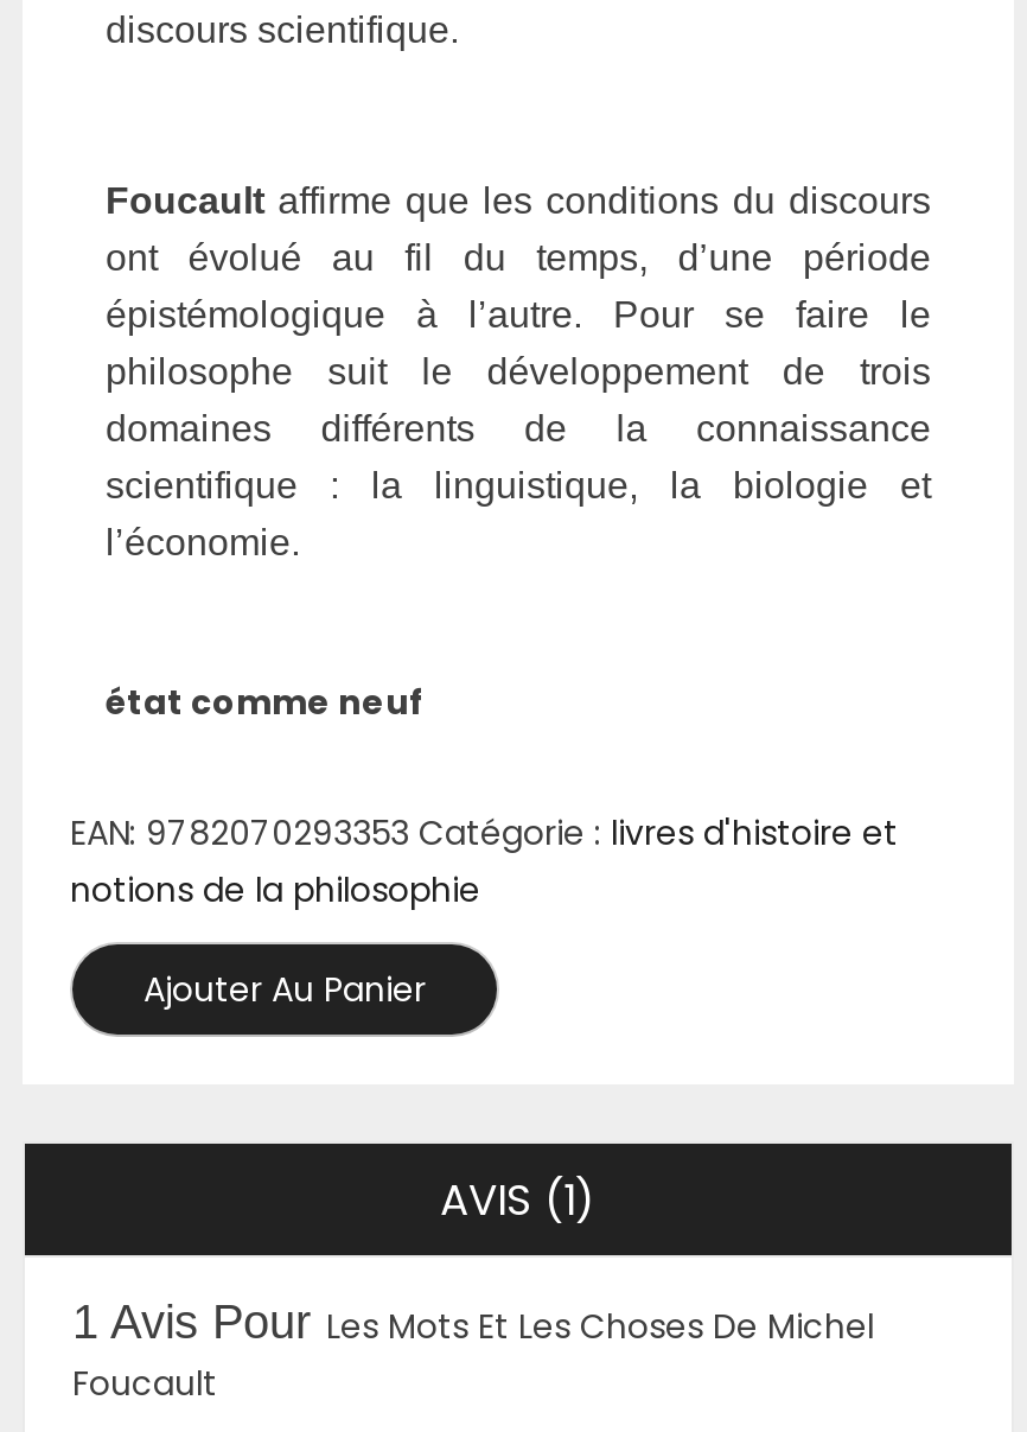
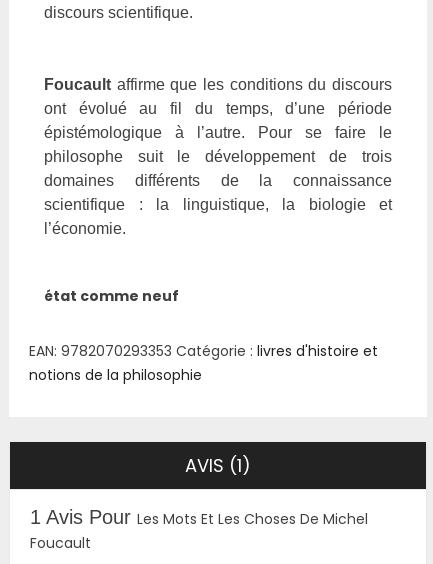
[143,966,426,1013] Ajouter Au Panier -> none

